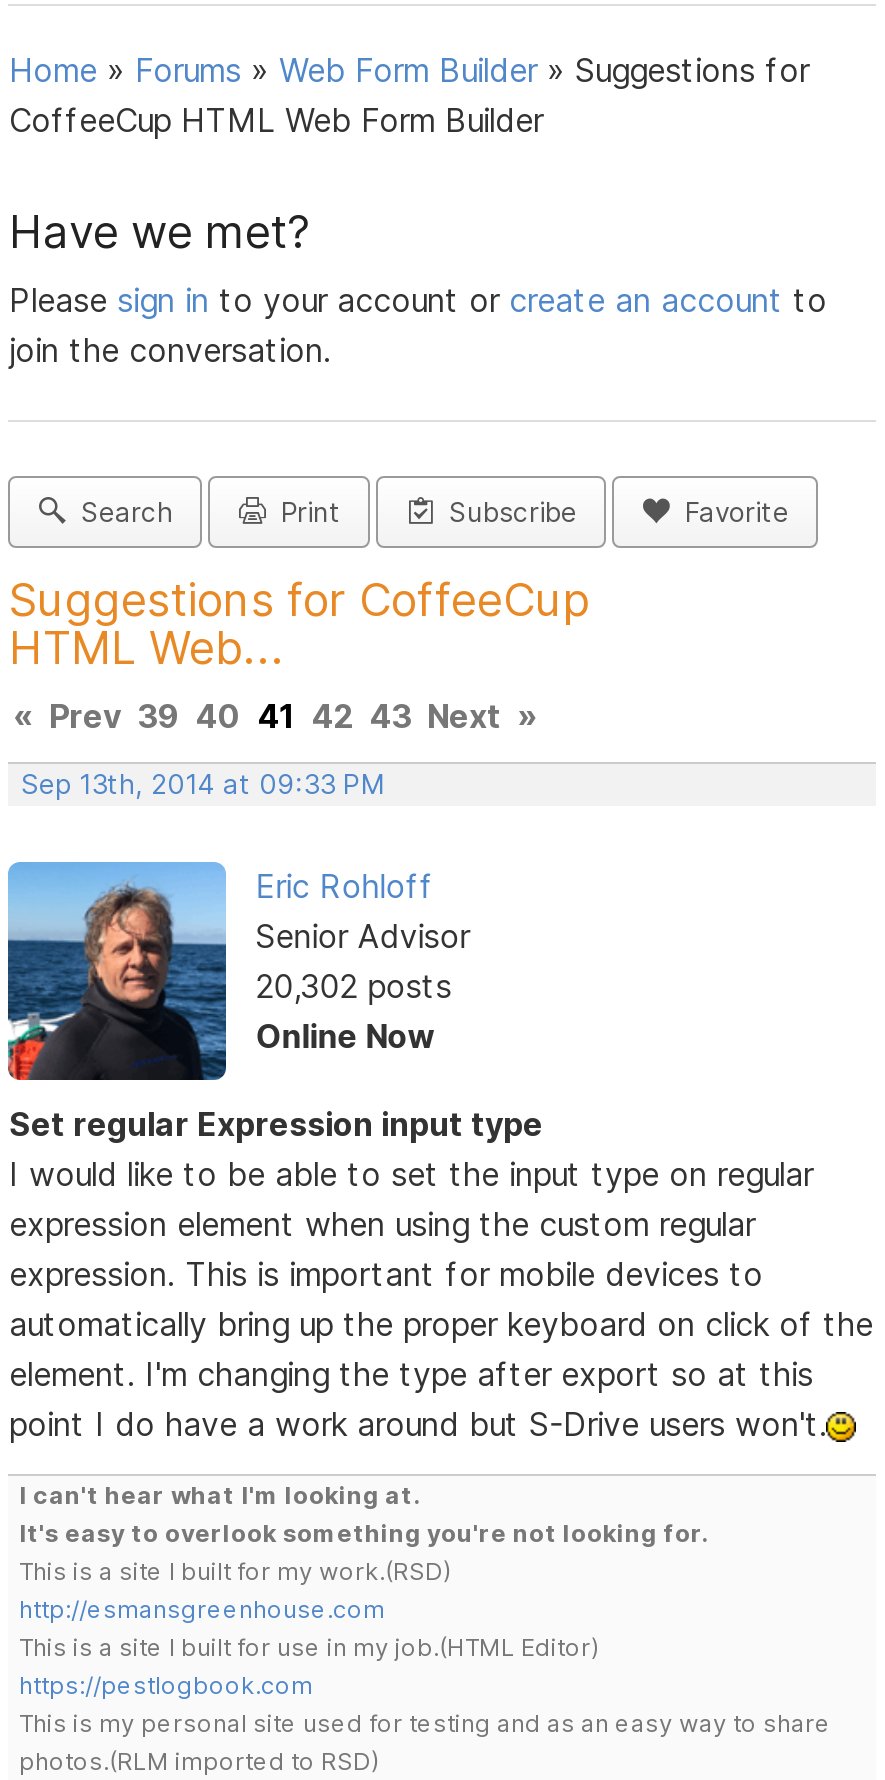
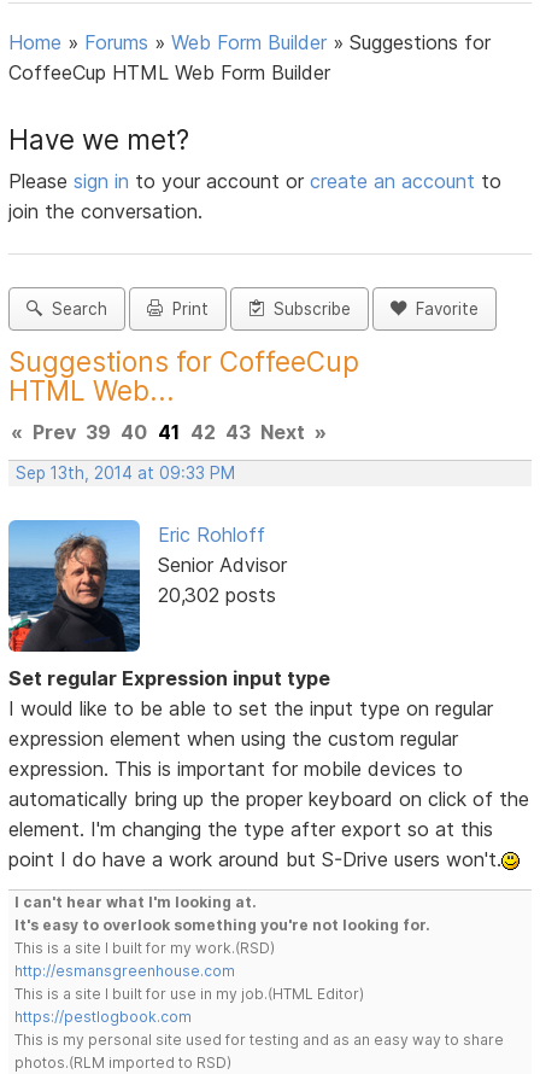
[255,1017,435,1057] Online Now -> none

